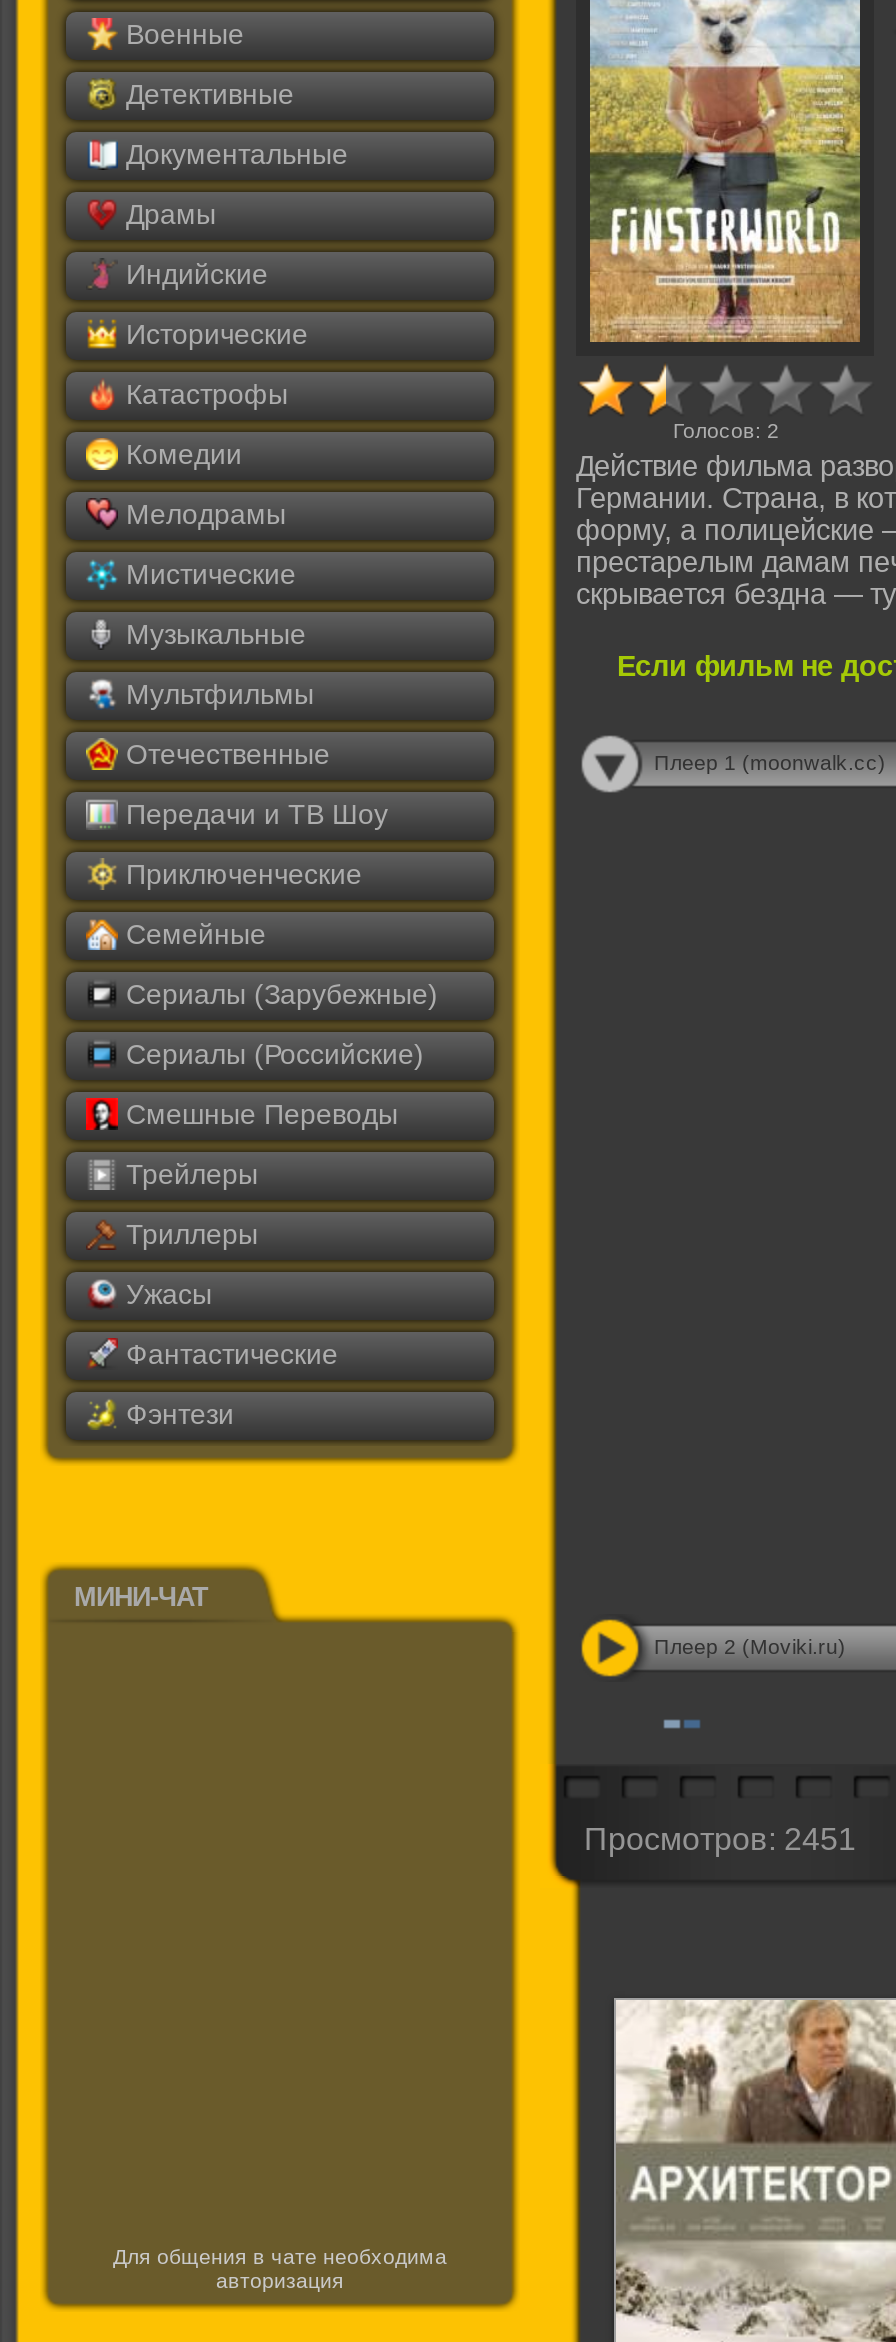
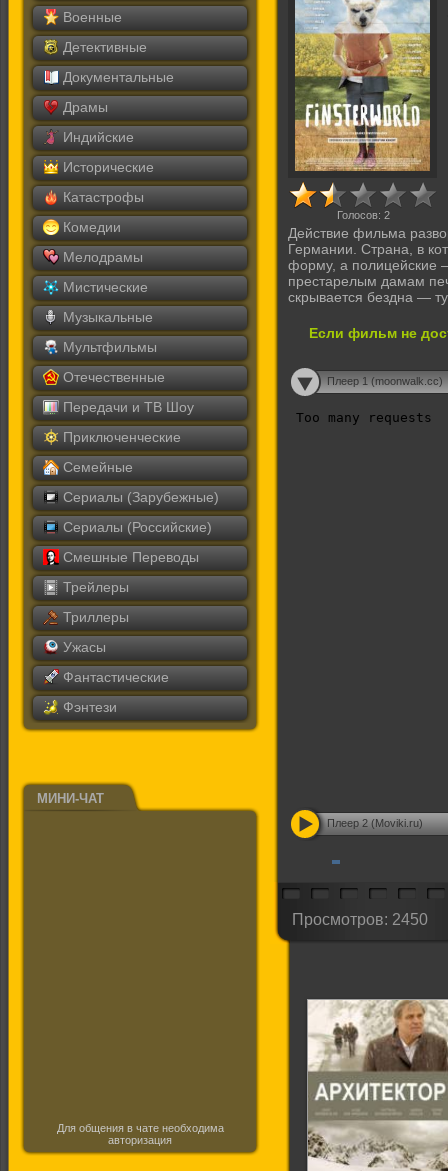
[584,1822,856,1856] Просмотров: 2451 -> [292,911,428,928] Просмотров: 2450

